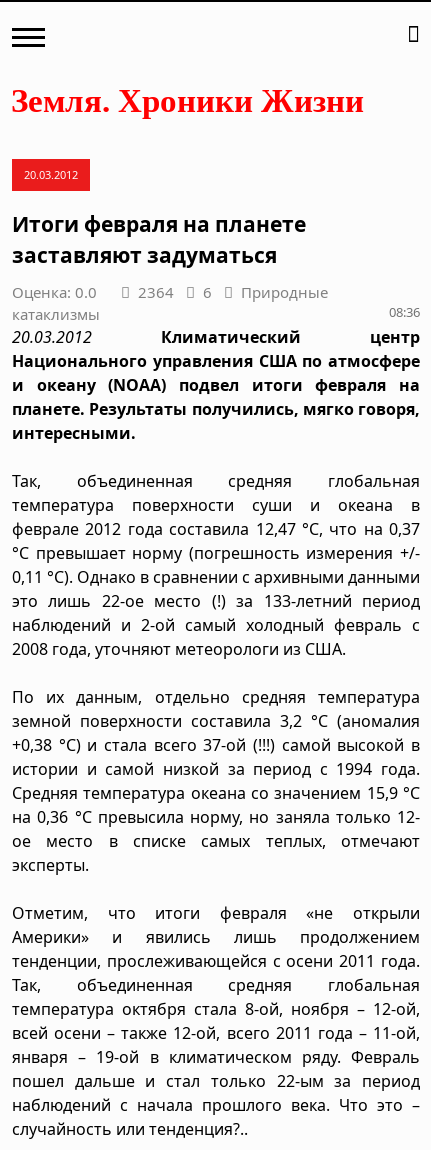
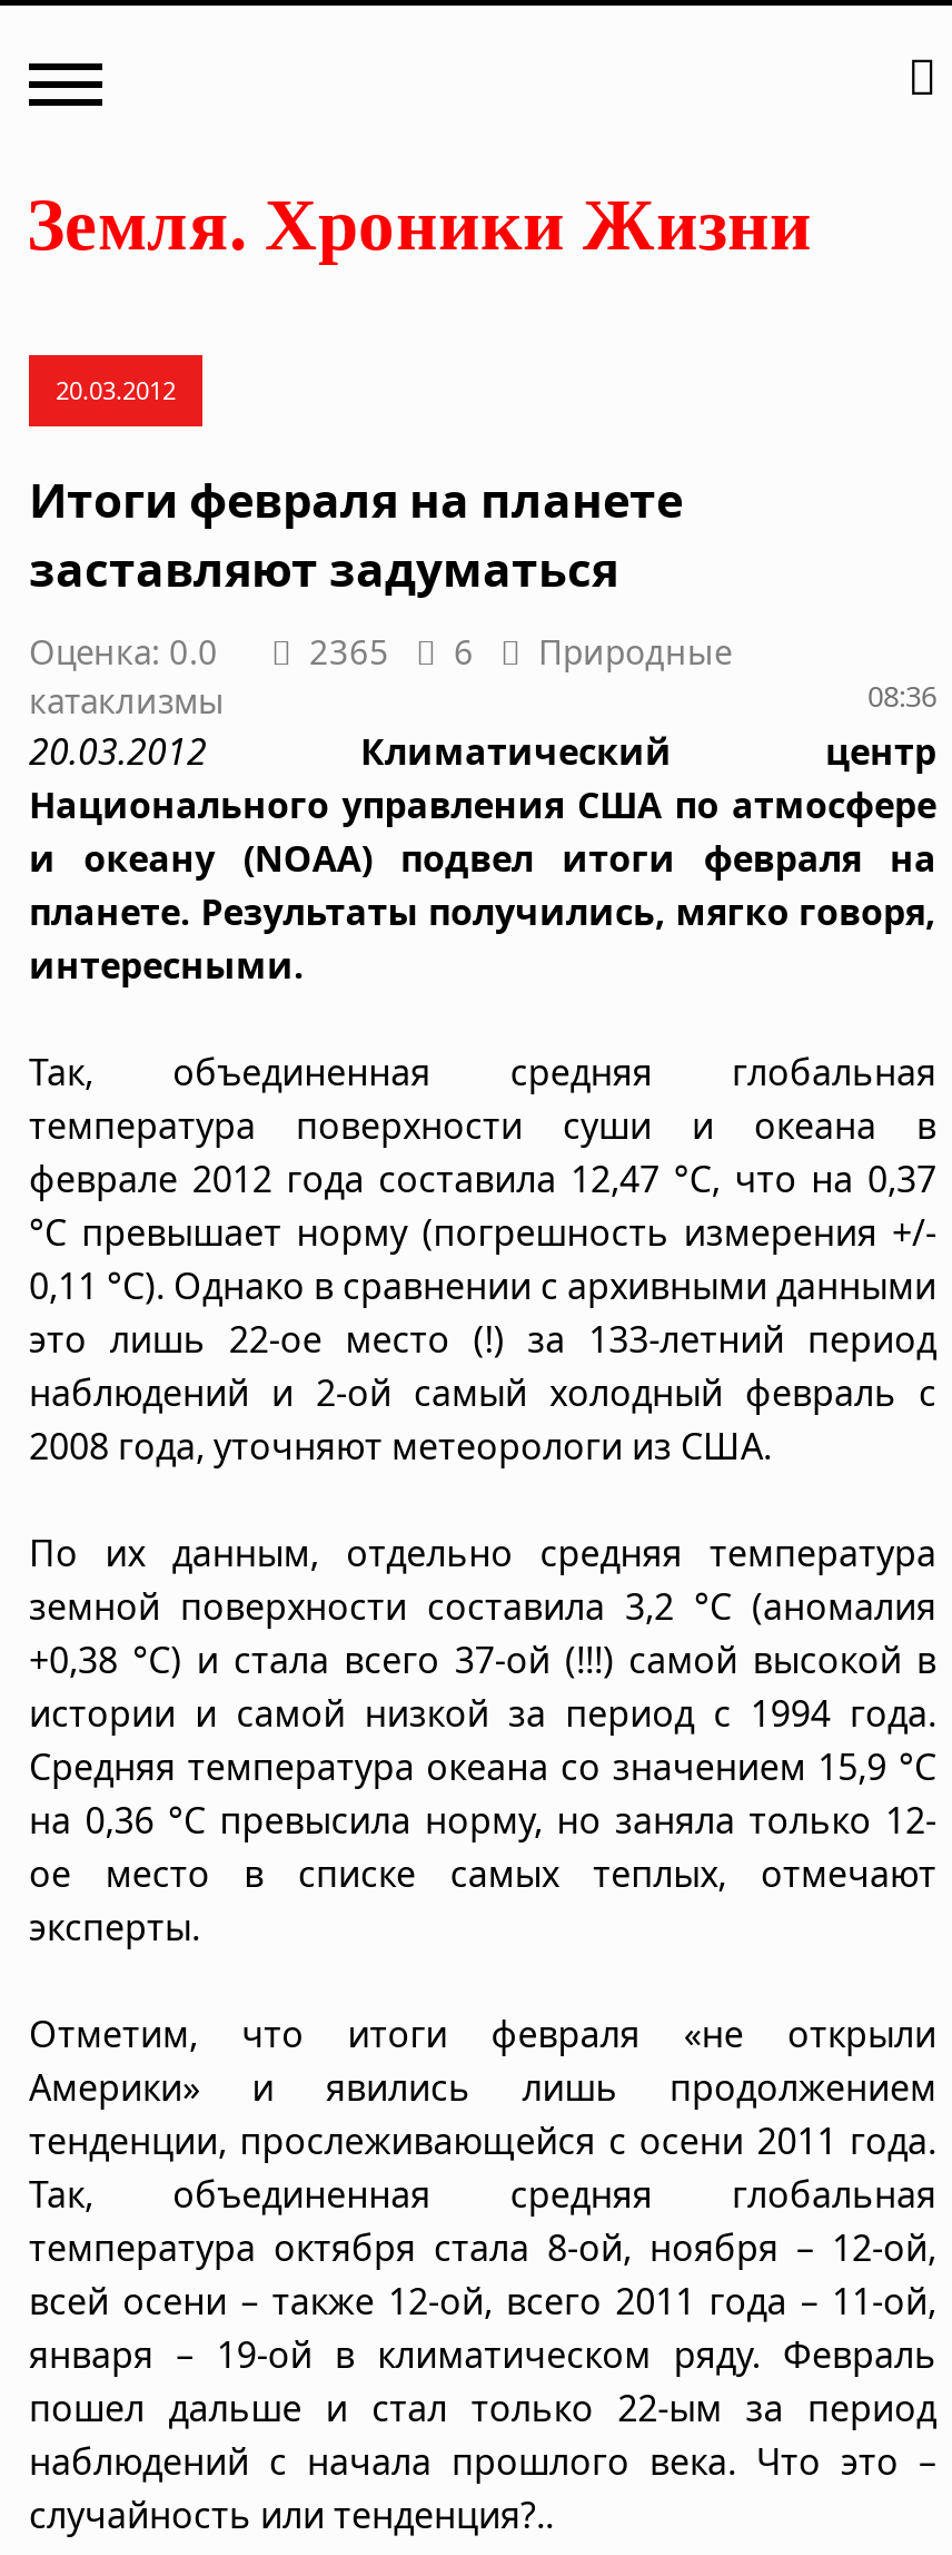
[12,282,328,302] Оценка: 0.0 2364 6 Природные -> [29,629,732,674] Оценка: 0.0 2365 6 Природные

